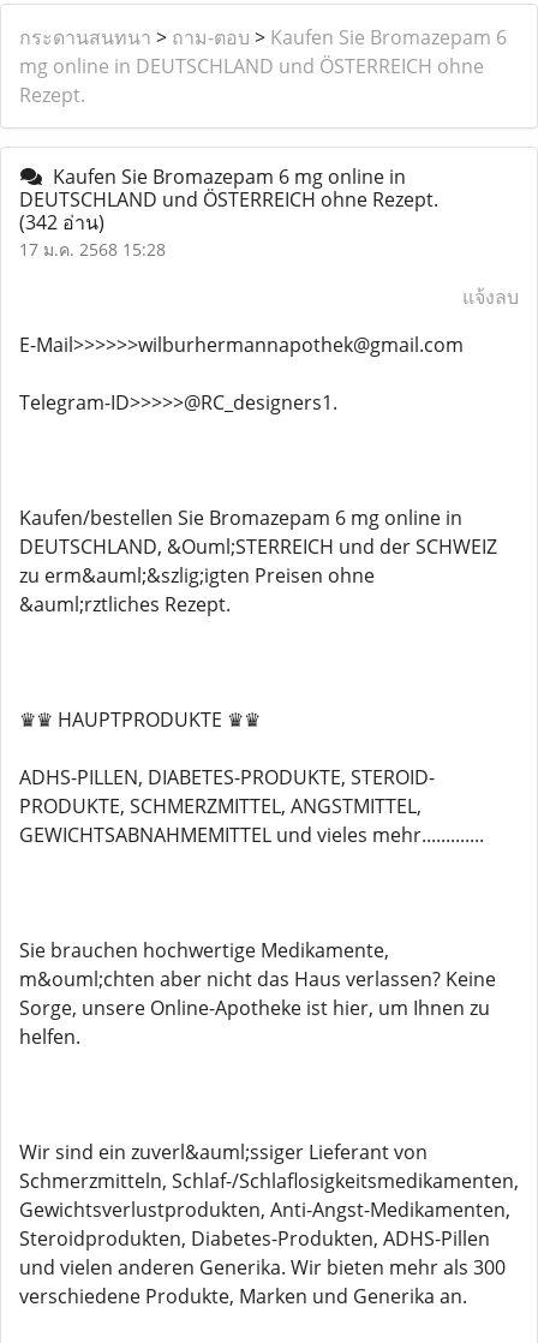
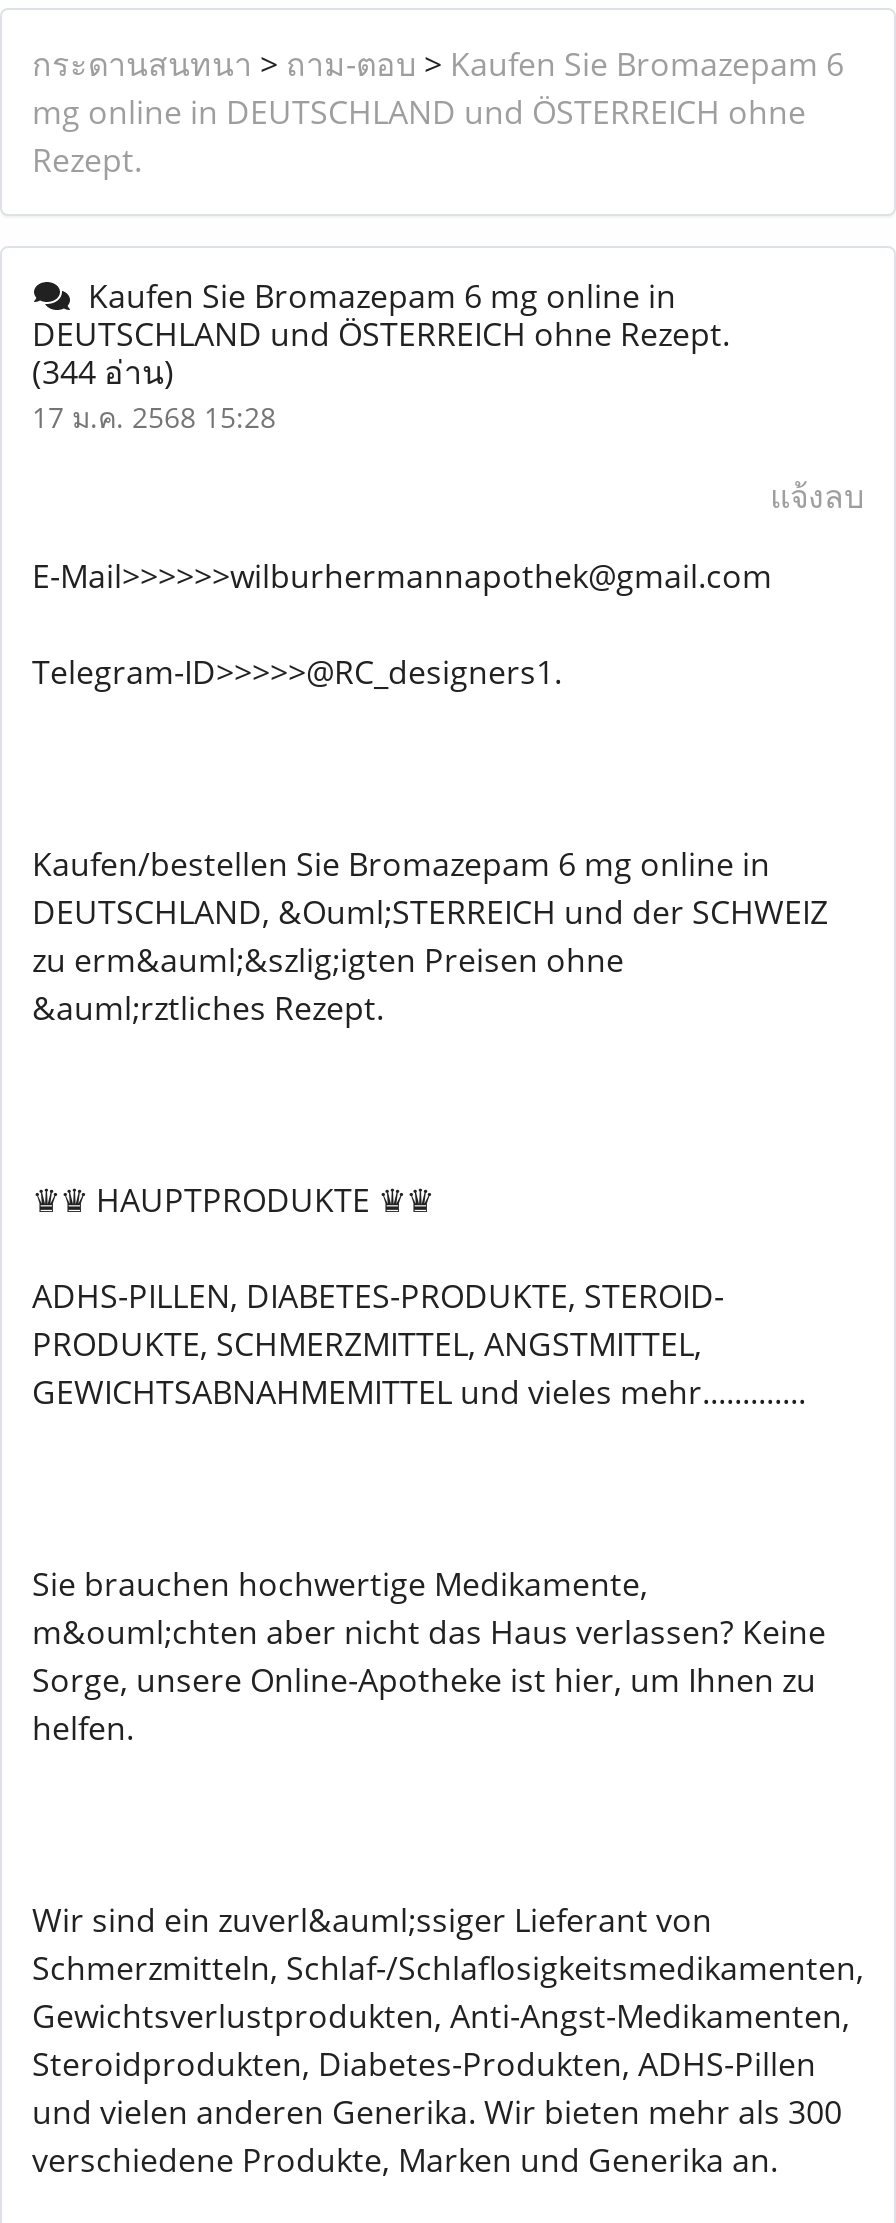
[19,209,104,235] (342 อ่าน) -> [32,350,174,394] (344 อ่าน)

